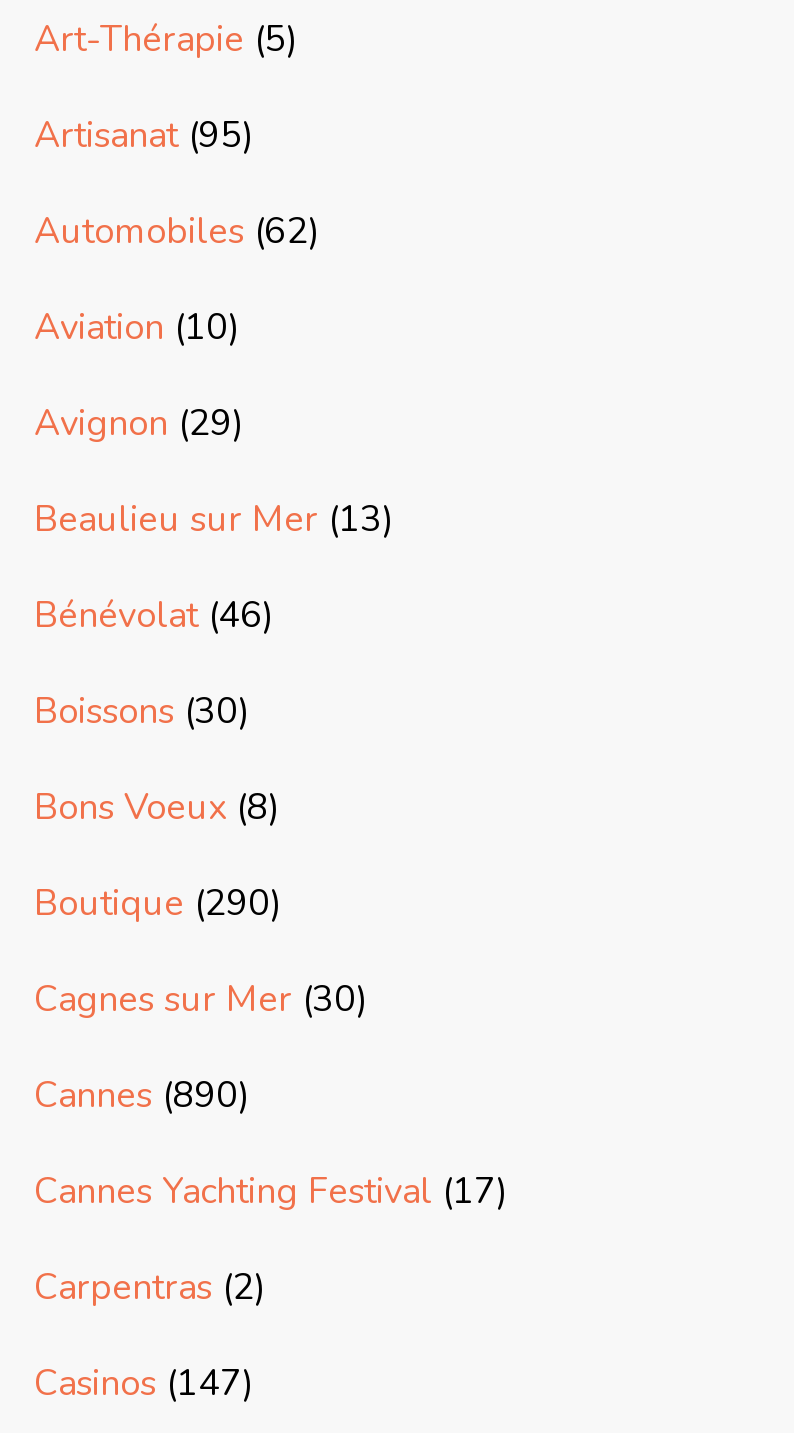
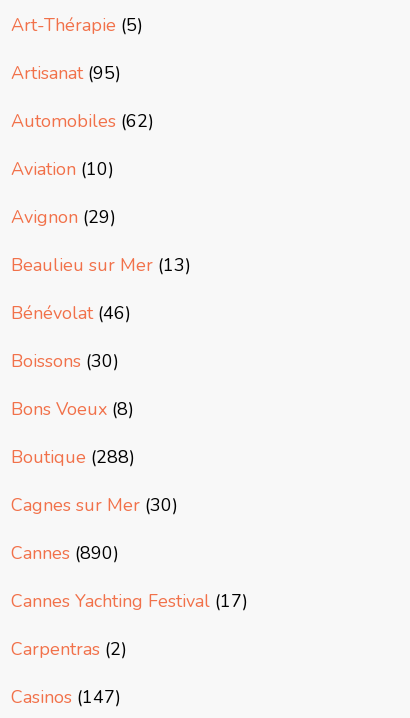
[34,879,282,927] Boutique (290) -> [11,445,135,469] Boutique (288)

